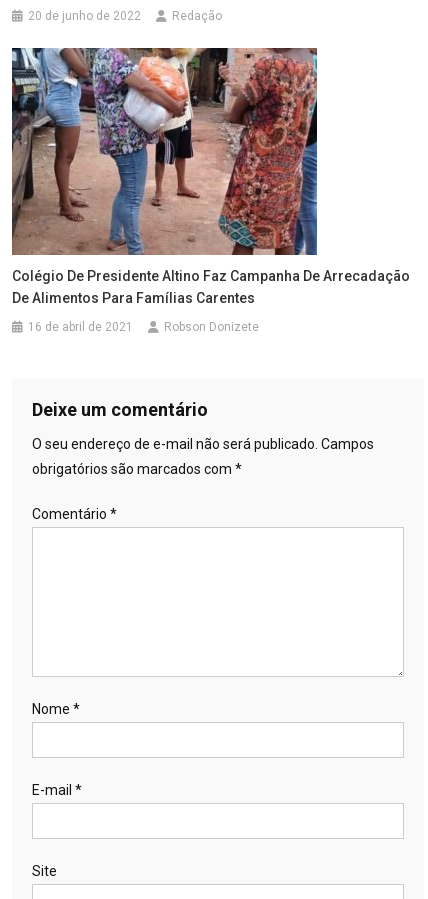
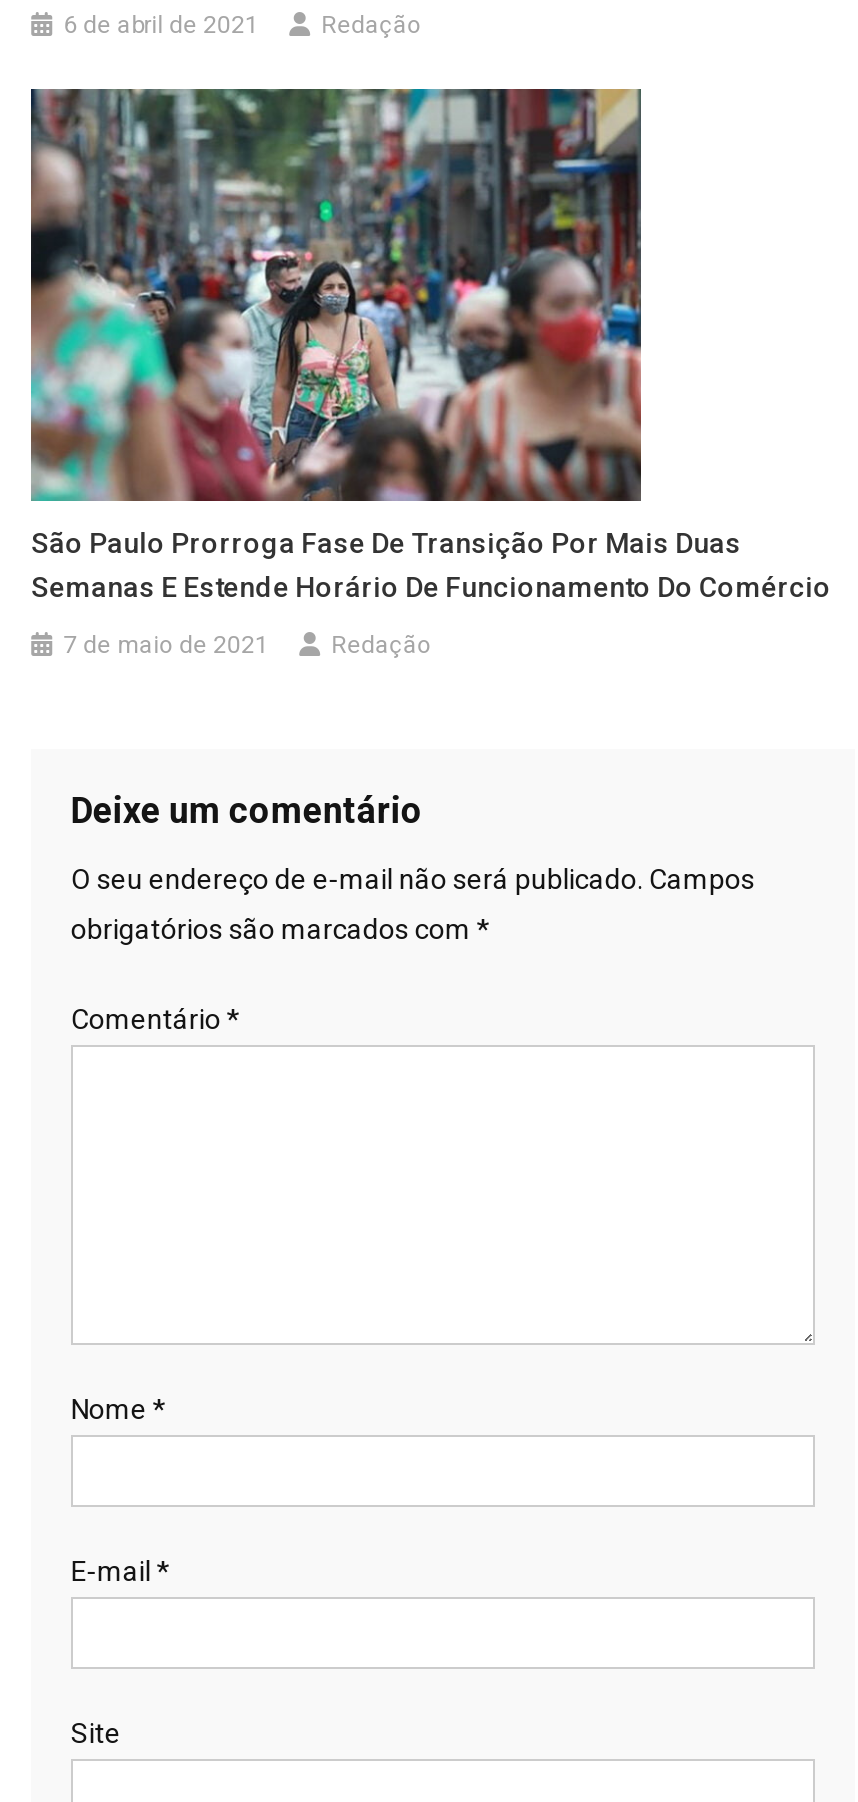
[28,9,141,23] 20 de junho de 2022 -> [63,10,259,38] 6 de abril de 2021
[11,47,410,306] [image] | Colégio De Presidente Altino Faz Campanha De Arrecadação | De Alimentos Para Famílias Carentes -> [29,87,831,602] [image] | São Paulo Prorroga Fase De Transição Por Mais Duas | Semanas E Estende Horário De Funcionamento Do Comércio
[28,320,259,334] 16 de abril de 2021 | Robson Donizete -> [63,630,431,658] 7 de maio de 2021 | Redação

